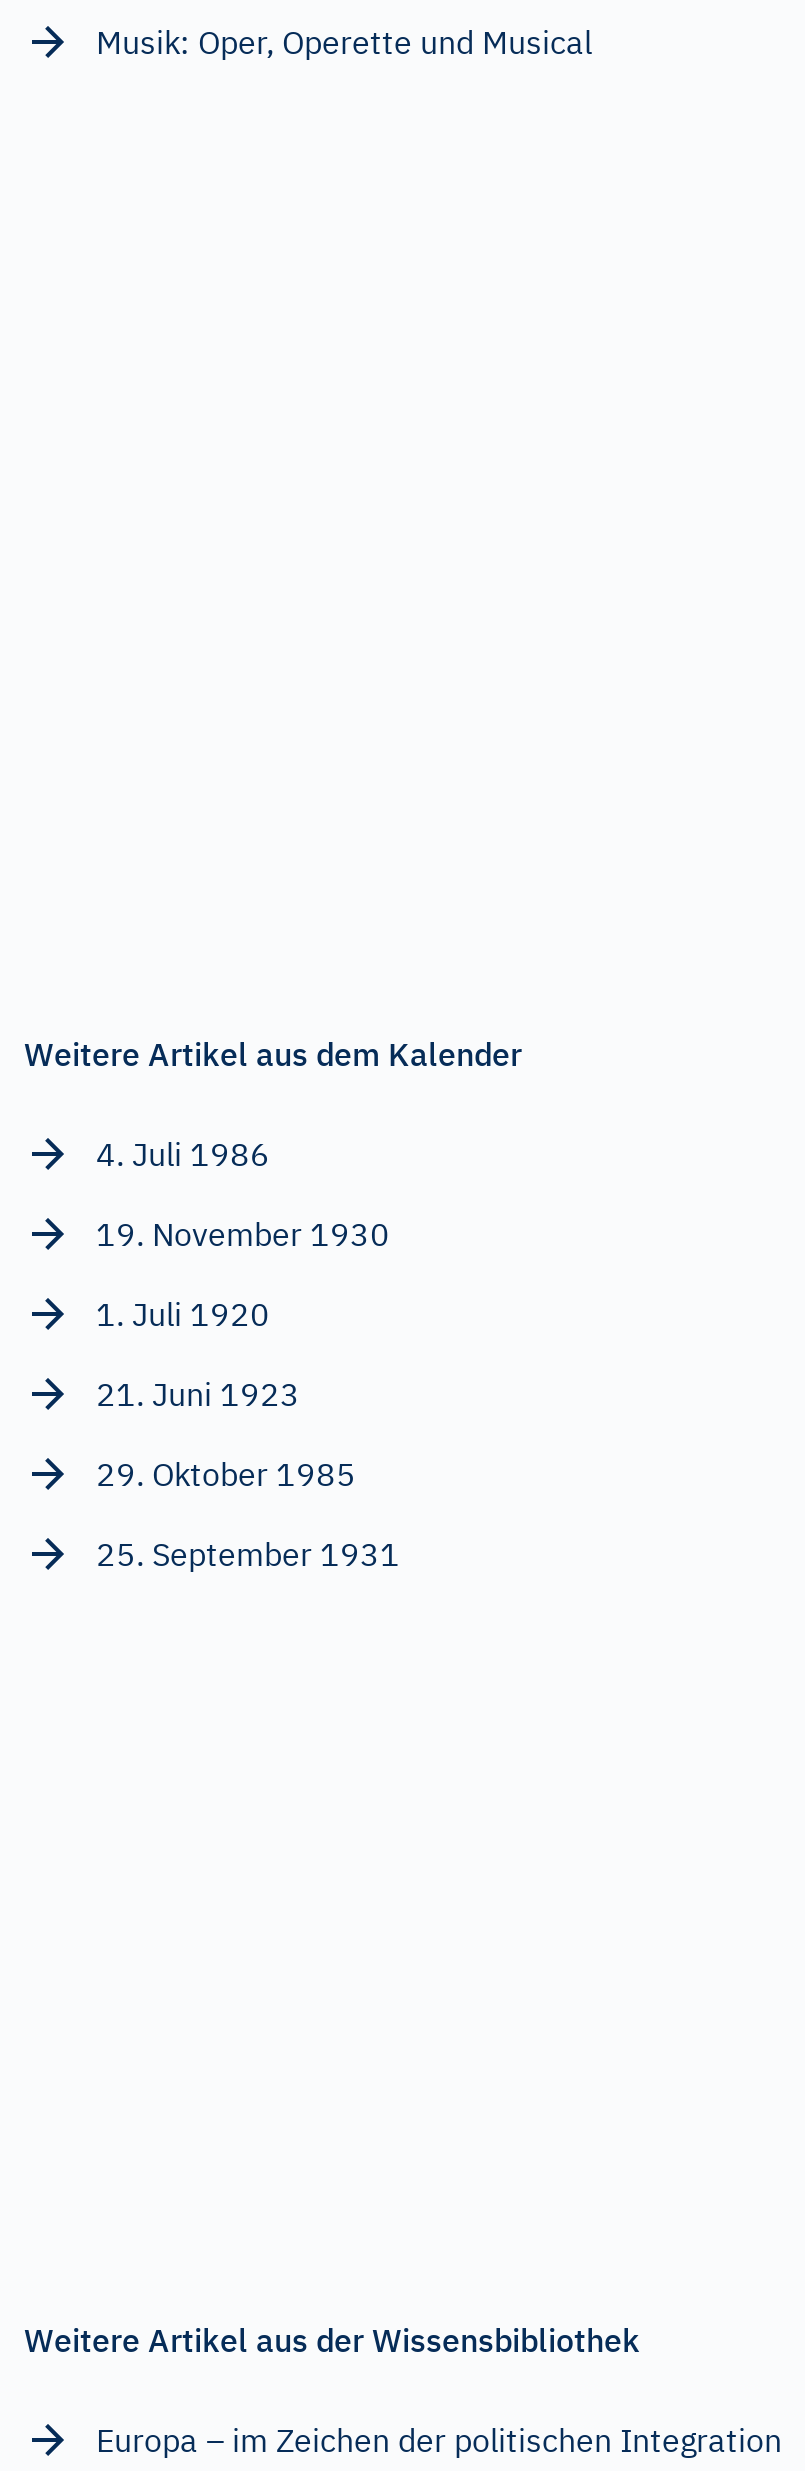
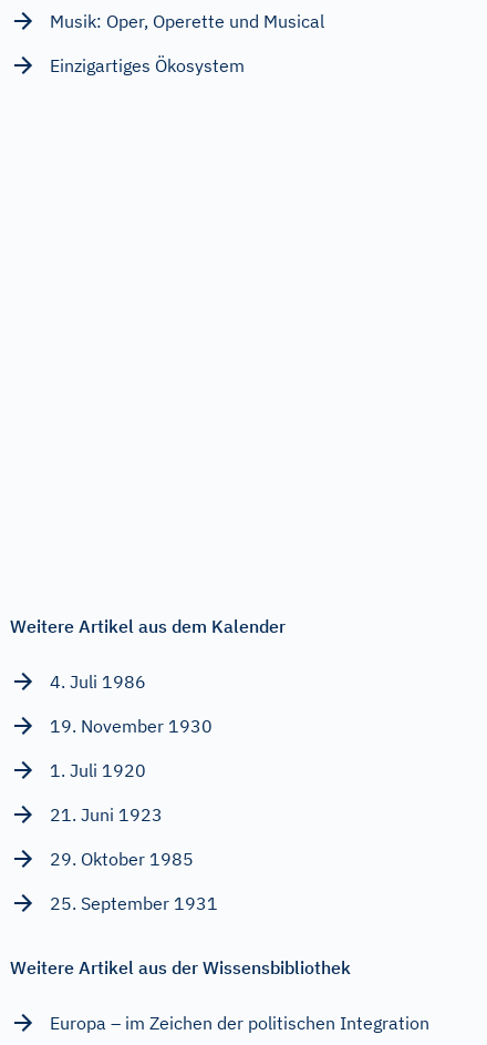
none -> [50,54,245,76] Einzigartiges Ökosystem
moved [24,1033,522,1573] -> [10,615,286,914]: Weitere Artikel aus dem Kalender | 4. Juli 1986 | 19. November 1930 | 1. Juli 1920 | 21. Juni 1923 | 29. Oktober 1985 | 25. September 1931

